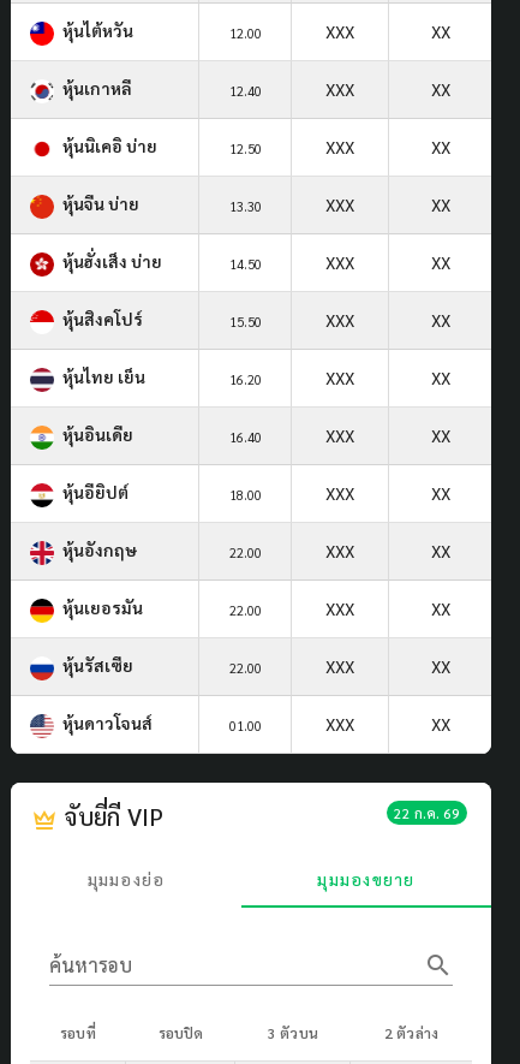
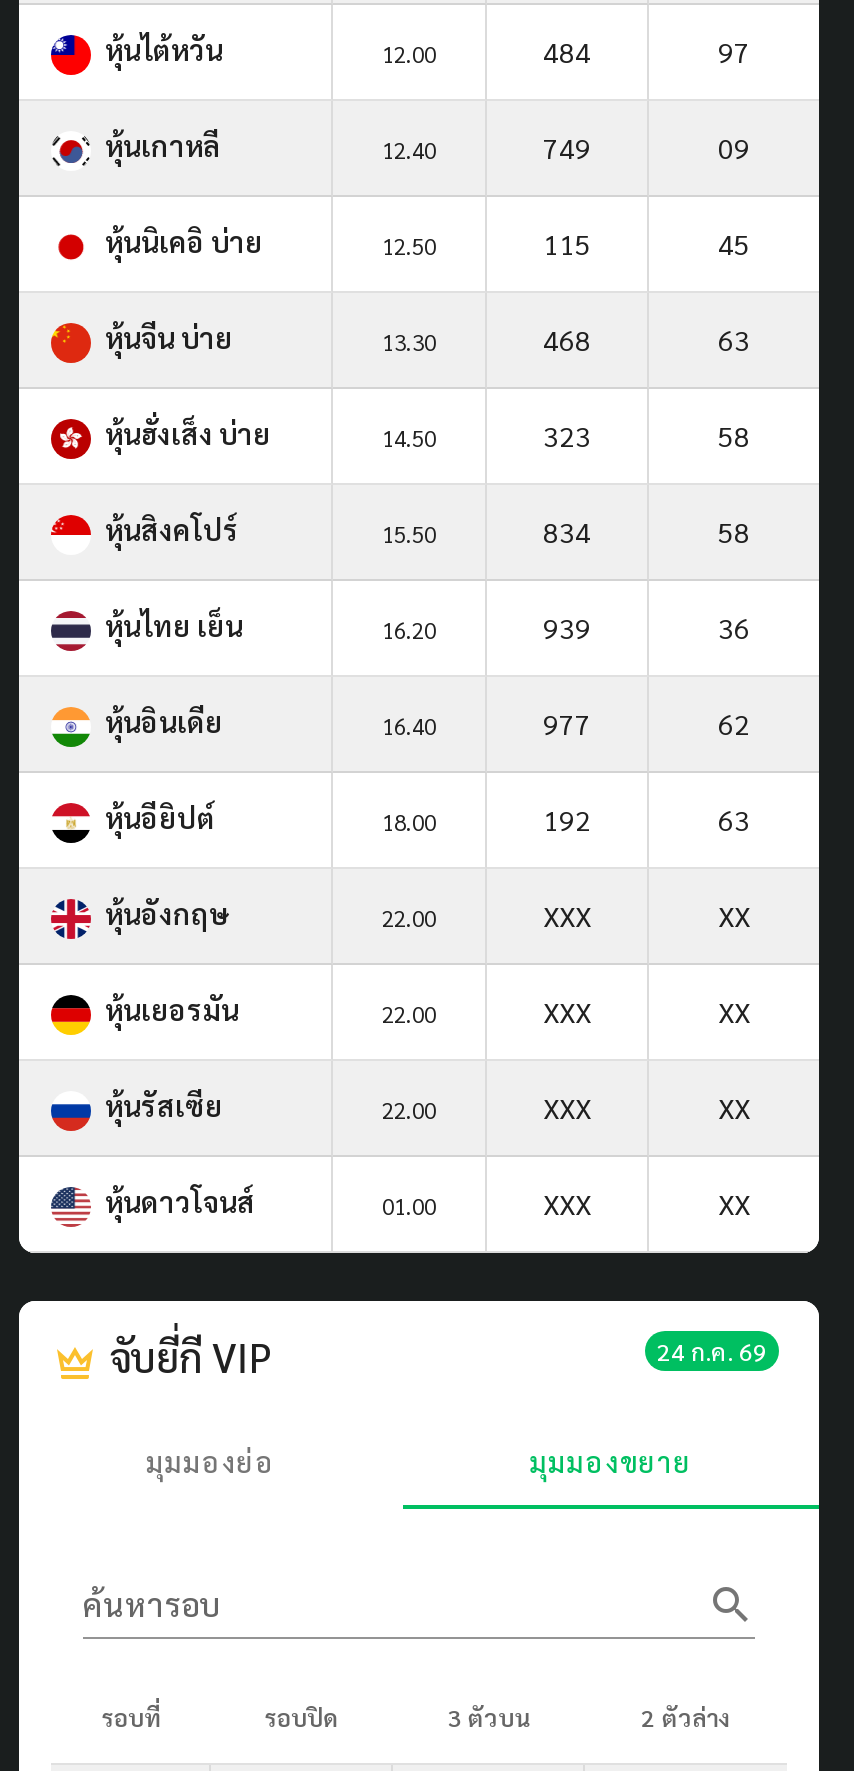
[325,20,450,42] XXX | XX -> [543,33,750,69] 484 | 97
[325,78,450,100] XXX | XX -> [543,129,750,165] 749 | 09
[325,136,450,157] XXX | XX -> [543,225,750,261] 115 | 45
[325,193,450,215] XXX | XX -> [543,321,750,357] 468 | 63
[325,251,450,273] XXX | XX -> [543,417,750,453] 323 | 58
[325,309,450,330] XXX | XX -> [543,513,750,549] 834 | 58
[325,366,450,388] XXX | XX -> [543,609,750,645] 939 | 36
[325,424,450,446] XXX | XX -> [543,705,750,741] 977 | 62
[325,482,450,504] XXX | XX -> [543,801,750,837] 192 | 63
[394,803,460,822] 22 ก.ค. 69 -> [657,1335,767,1367] 24 ก.ค. 69

